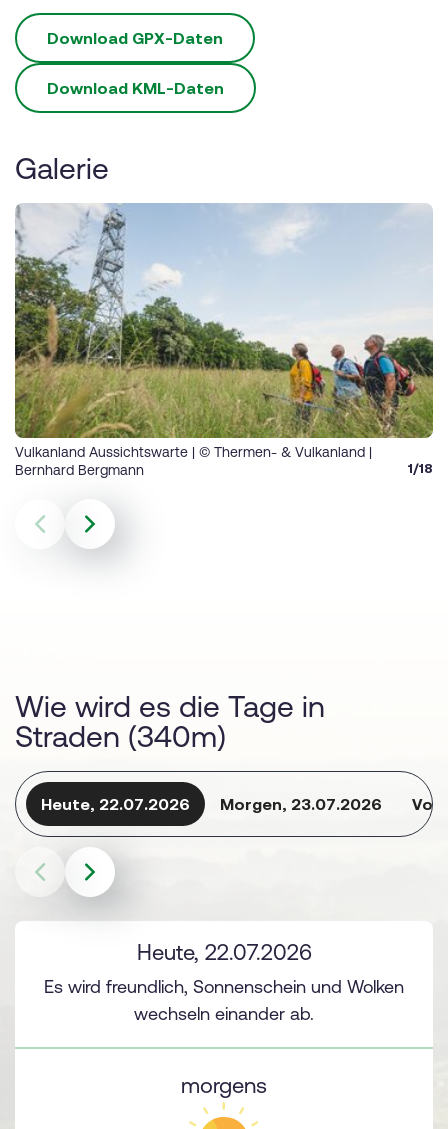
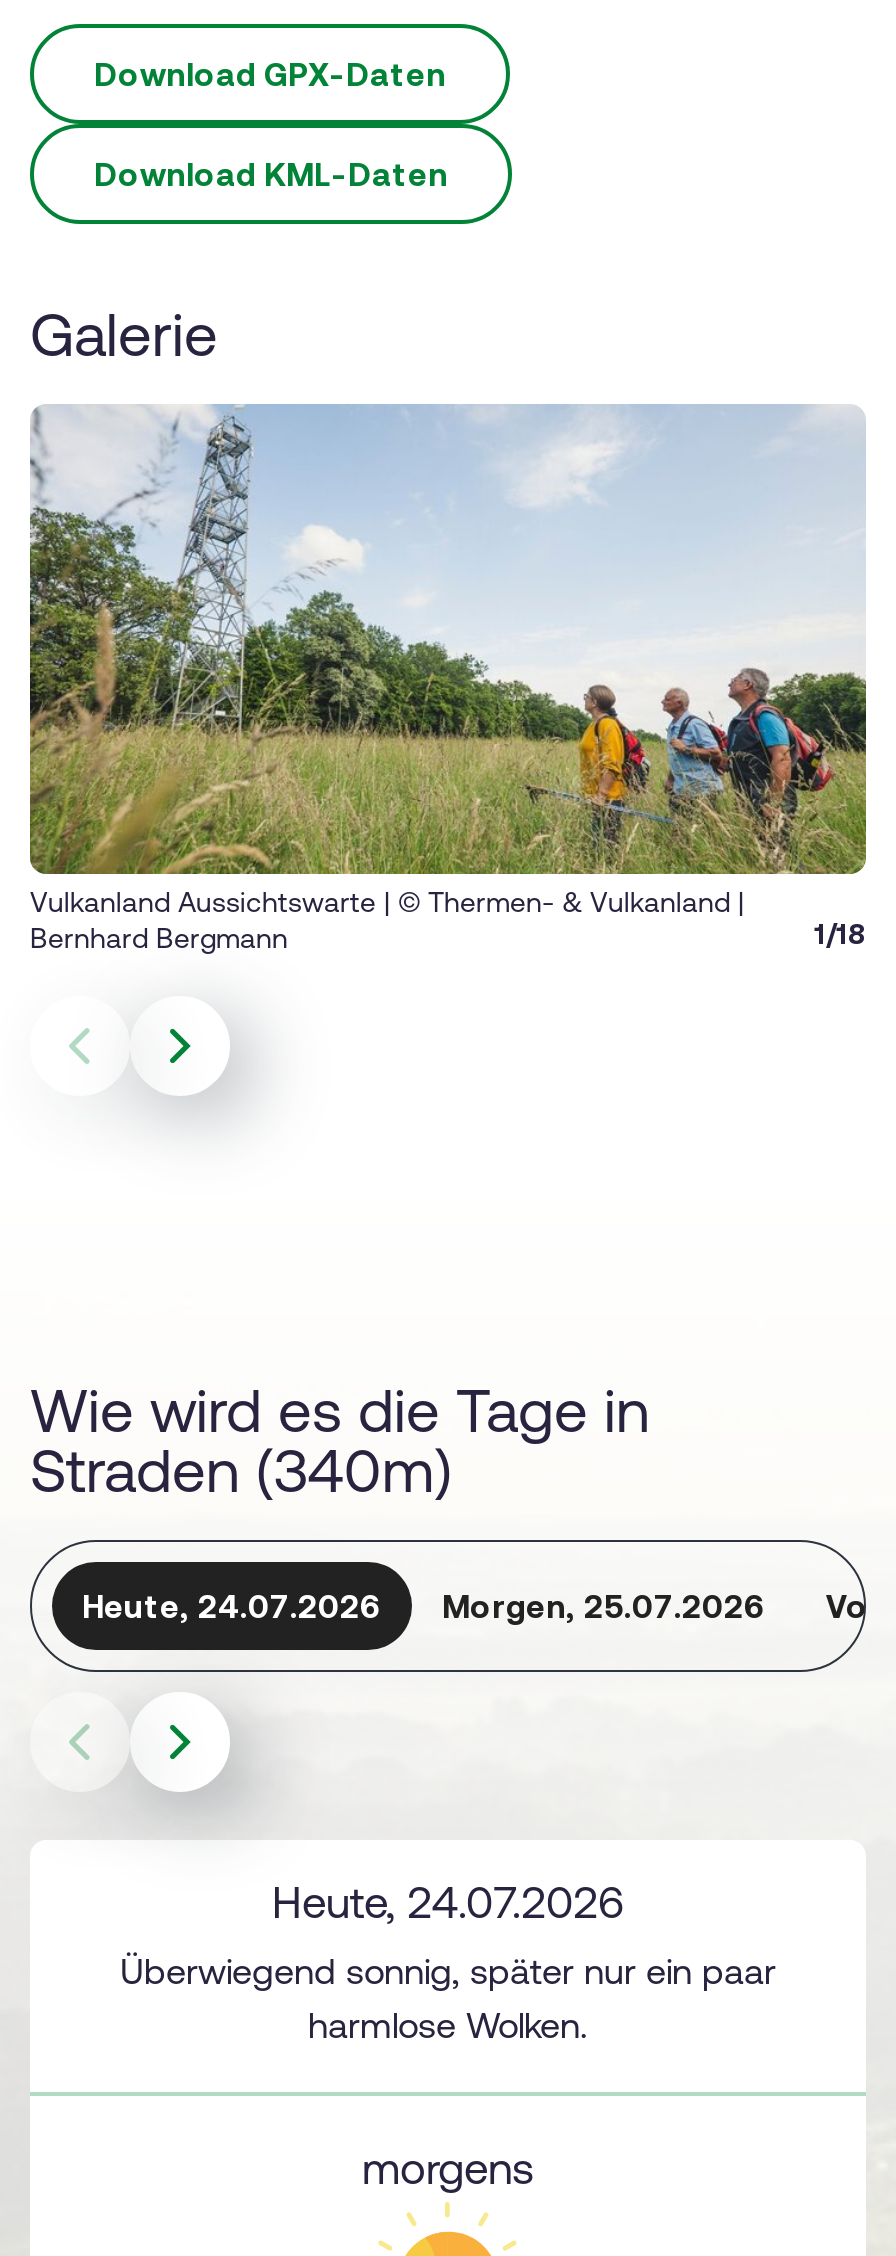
[41,795,190,813] Heute, 22.07.2026 -> [82,1588,382,1624] Heute, 24.07.2026
[220,795,382,813] Morgen, 23.07.2026 -> [442,1588,766,1624] Morgen, 25.07.2026
[44,940,404,1024] Heute, 22.07.2026 | Es wird freundlich, Sonnenschein und Wolken | wechseln einander ab. -> [120,1878,776,2046] Heute, 24.07.2026 | Überwiegend sonnig, später nur ein paar | harmlose Wolken.

